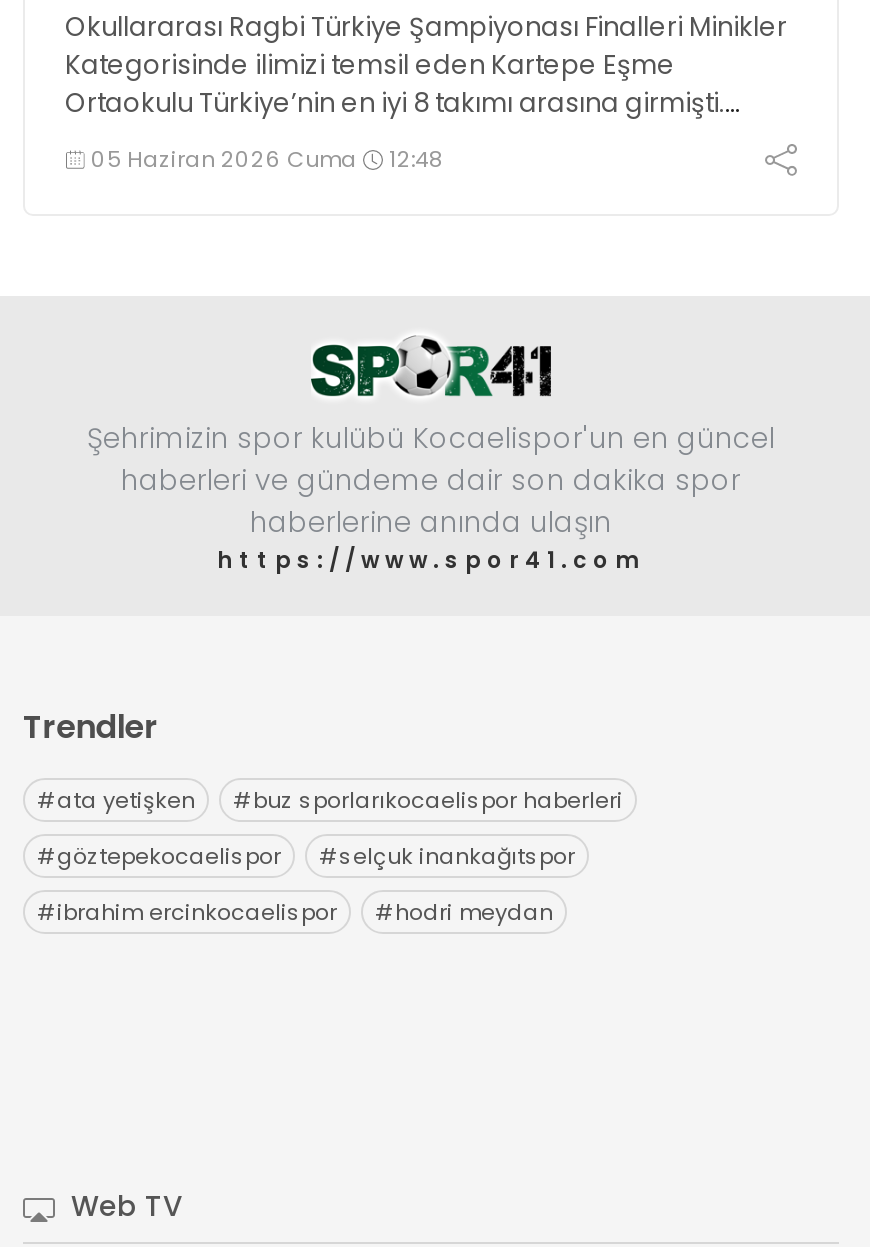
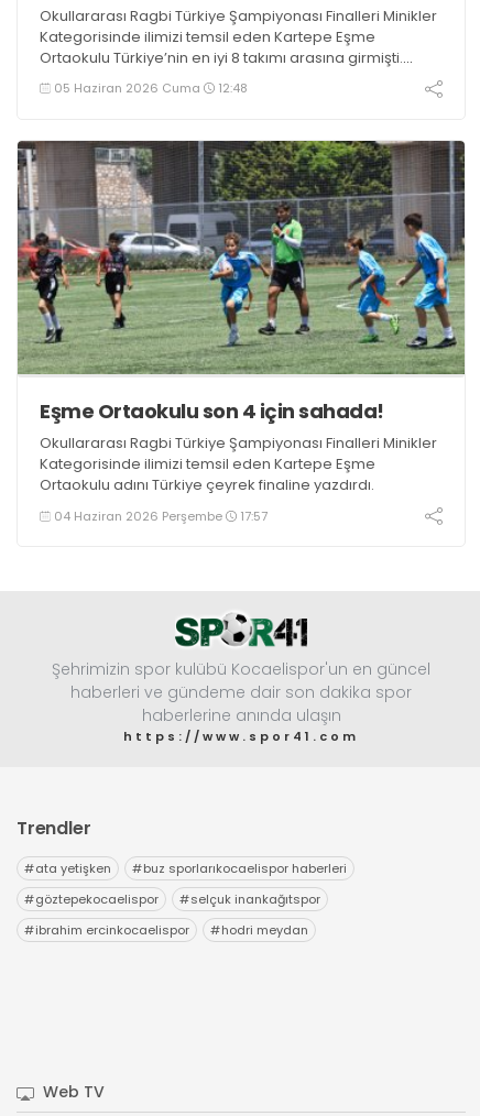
none -> [17,140,466,524] [image] | Eşme Ortaokulu son 4 için sahada! | Okullararası Ragbi Türkiye Şampiyonası Finalleri Minikler | Kategorisinde ilimizi temsil eden Kartepe Eşme | Ortaokulu adını Türkiye çeyrek finaline yazdırdı. | 04 Haziran 2026 Perşembe | 17:57

